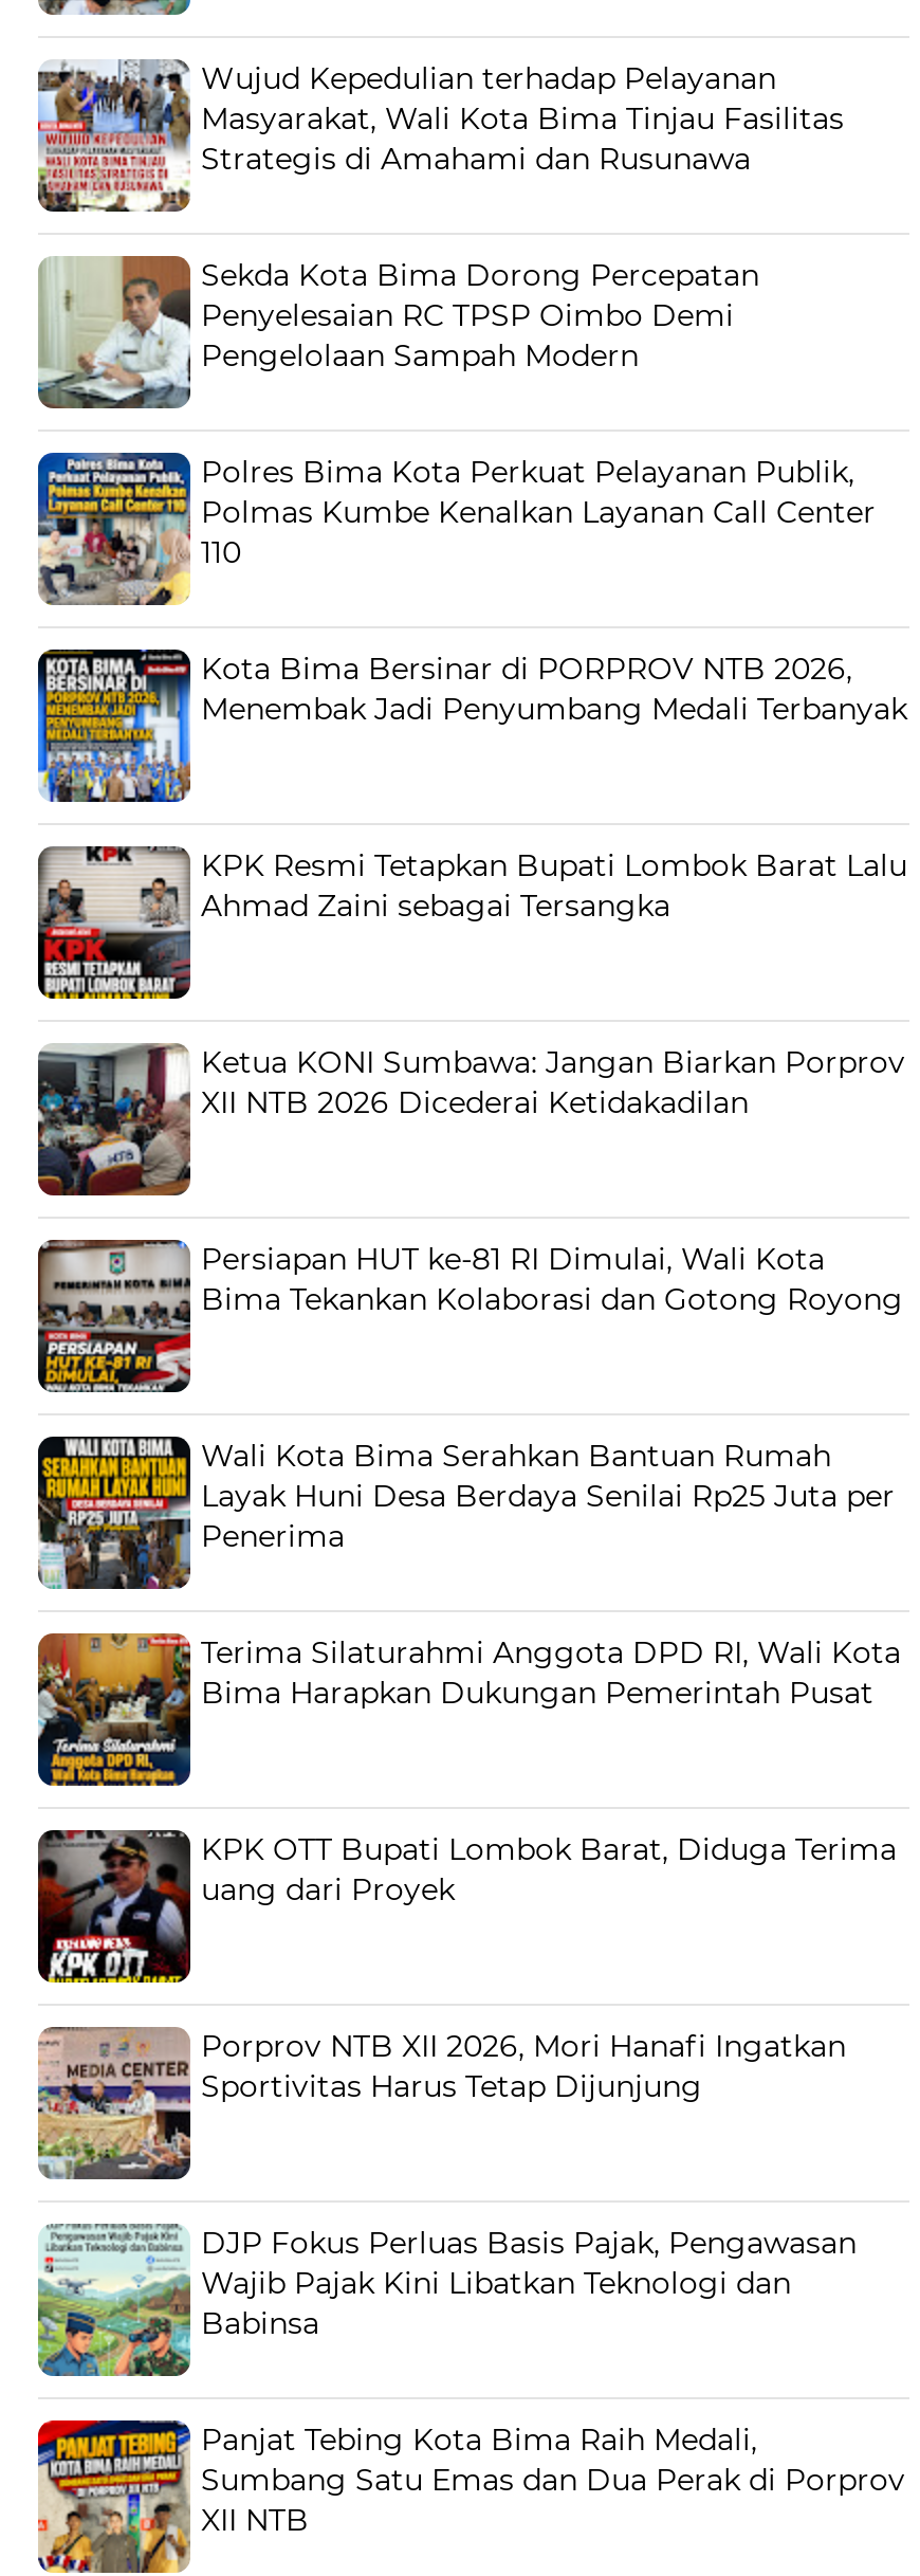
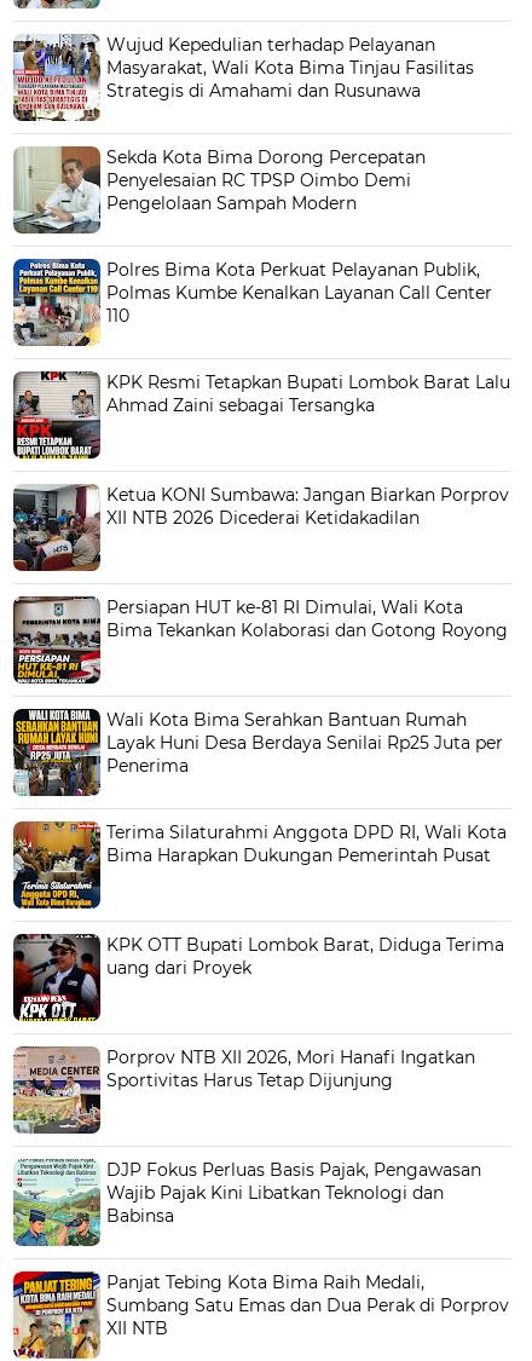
[36,647,907,804] [image] | Kota Bima Bersinar di PORPROV NTB 2026, | Menembak Jadi Penyumbang Medali Terbanyak -> none

